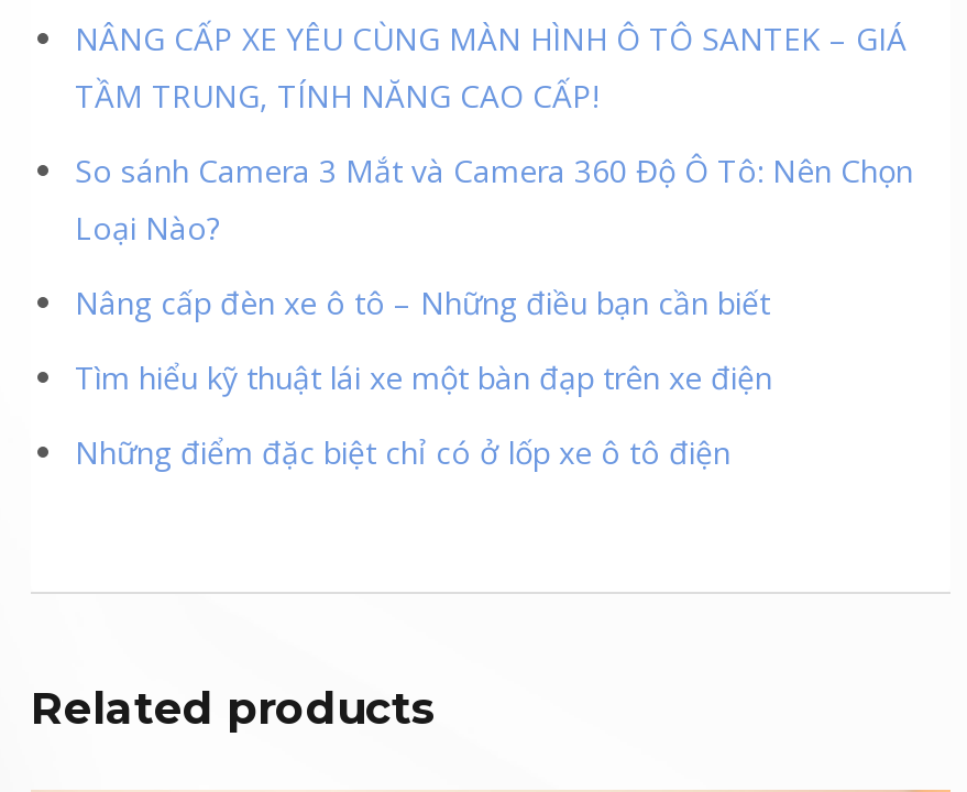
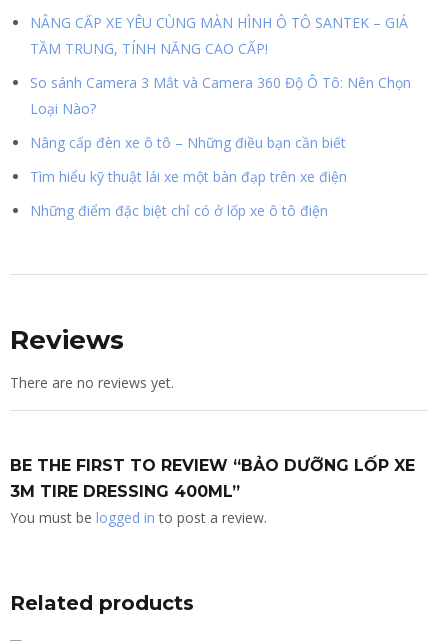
none -> [10,324,174,392] Reviews | There are no reviews yet.
none -> [10,456,415,527] BE THE FIRST TO REVIEW “BẢO DƯỠNG LỐP XE | 3M TIRE DRESSING 400ML” | You must be logged in to post a review.

